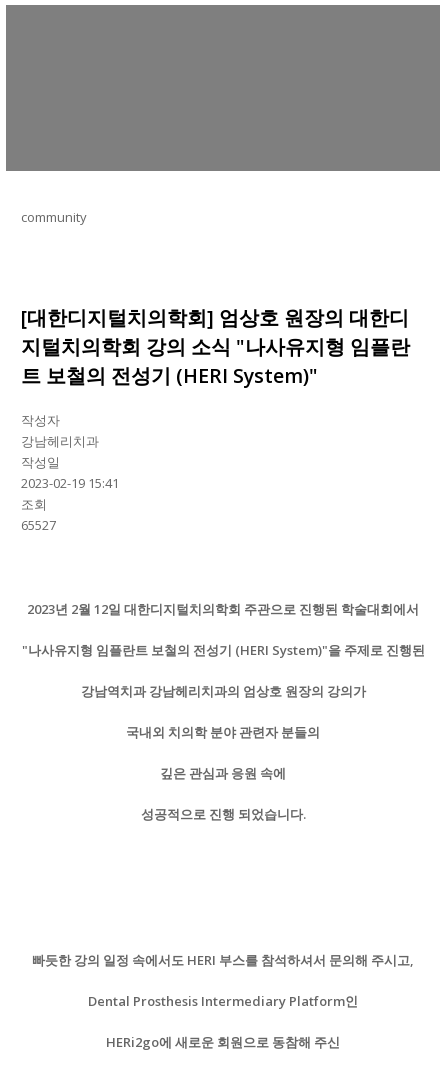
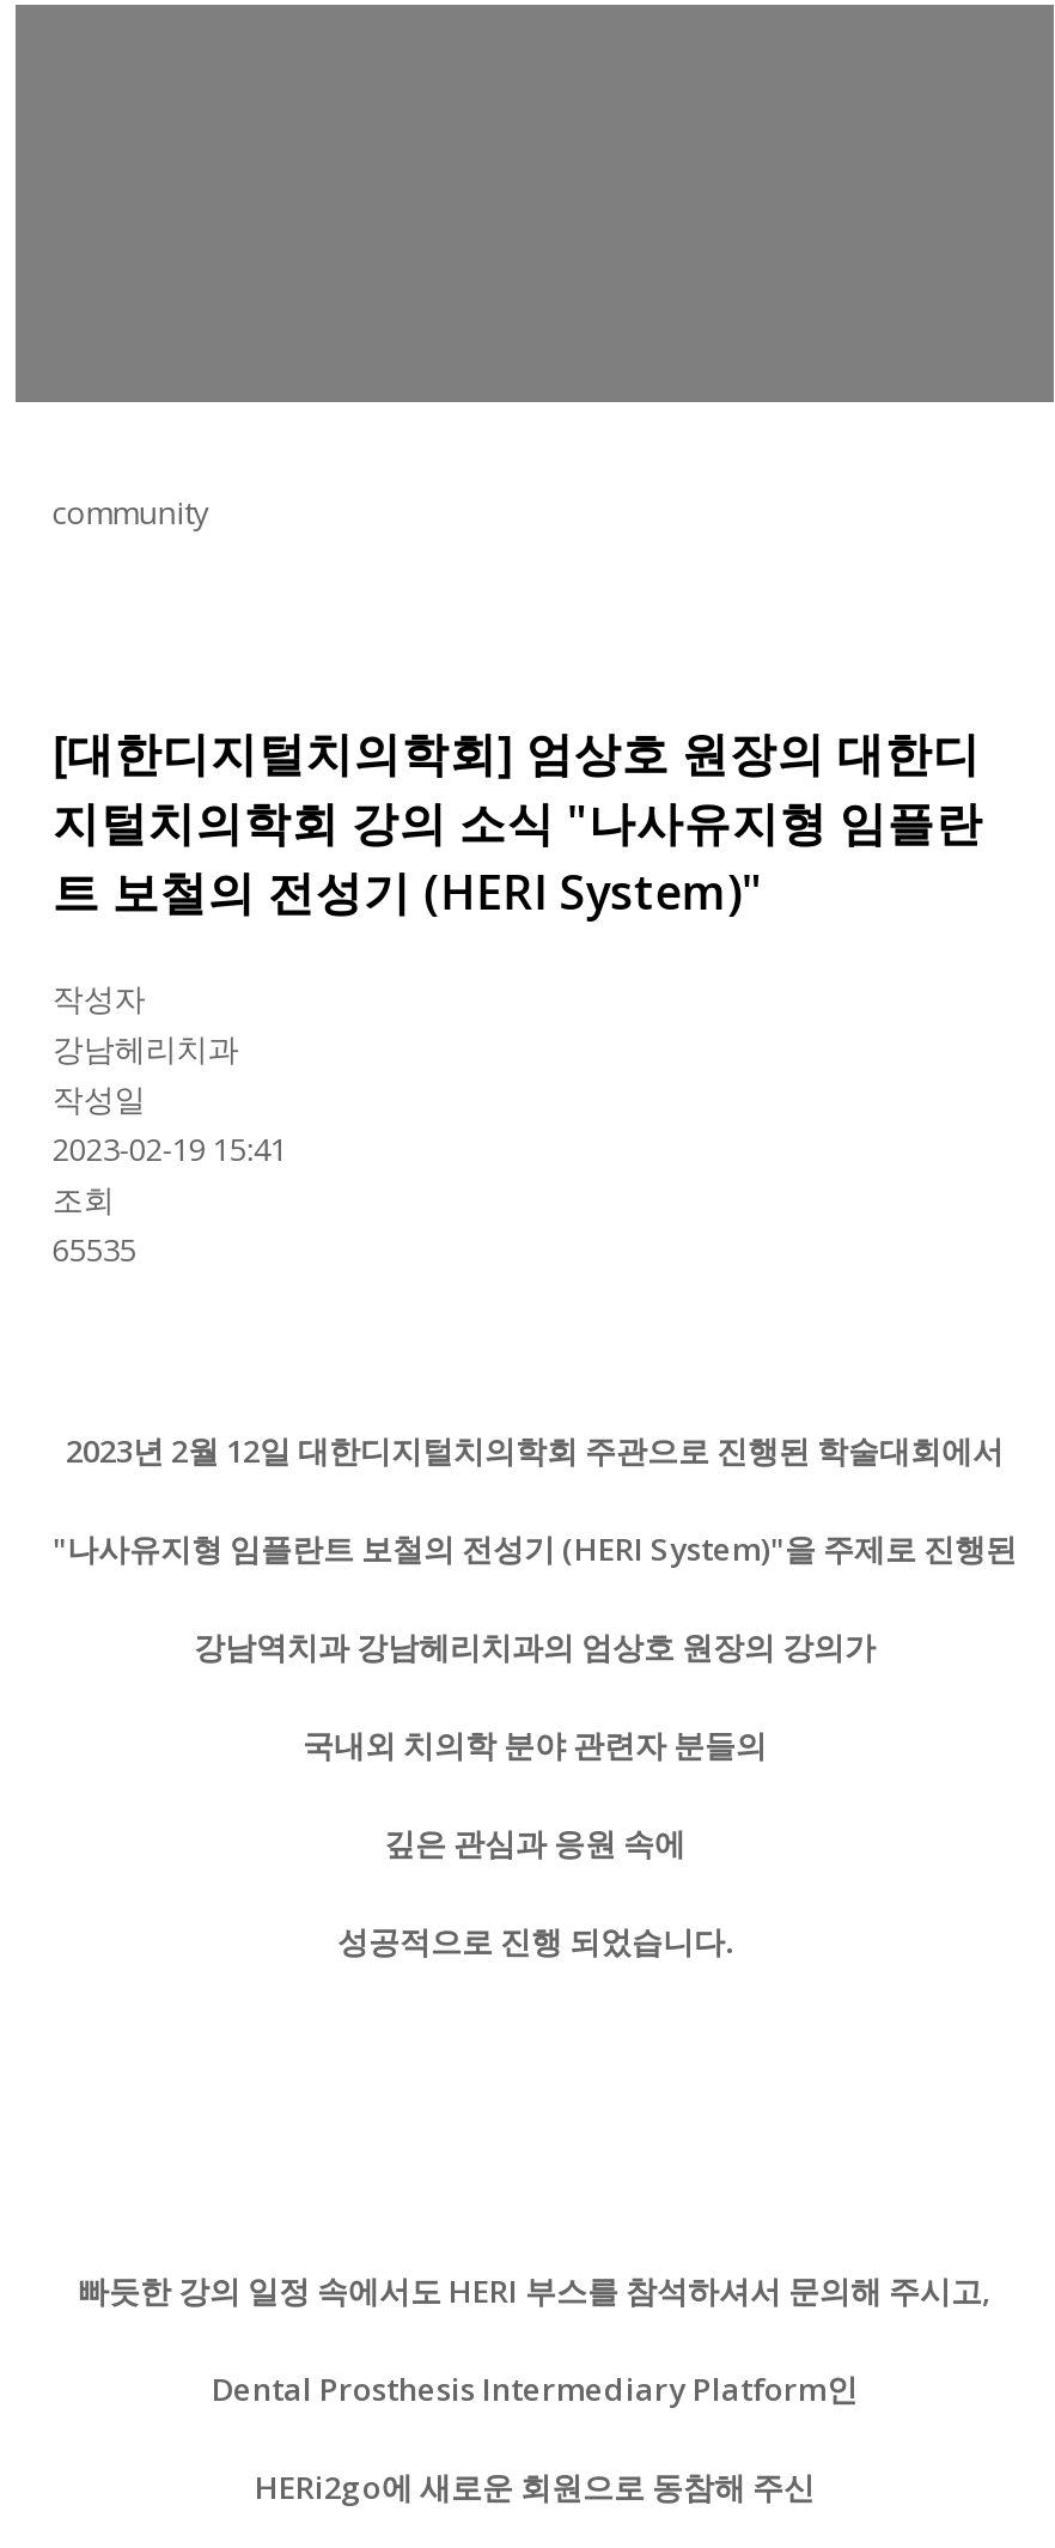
[21,516,56,534] 65527 -> [52,1227,136,1270] 65535

